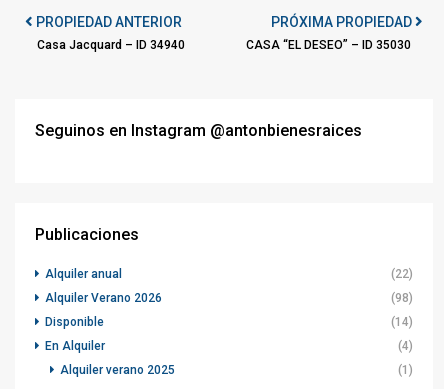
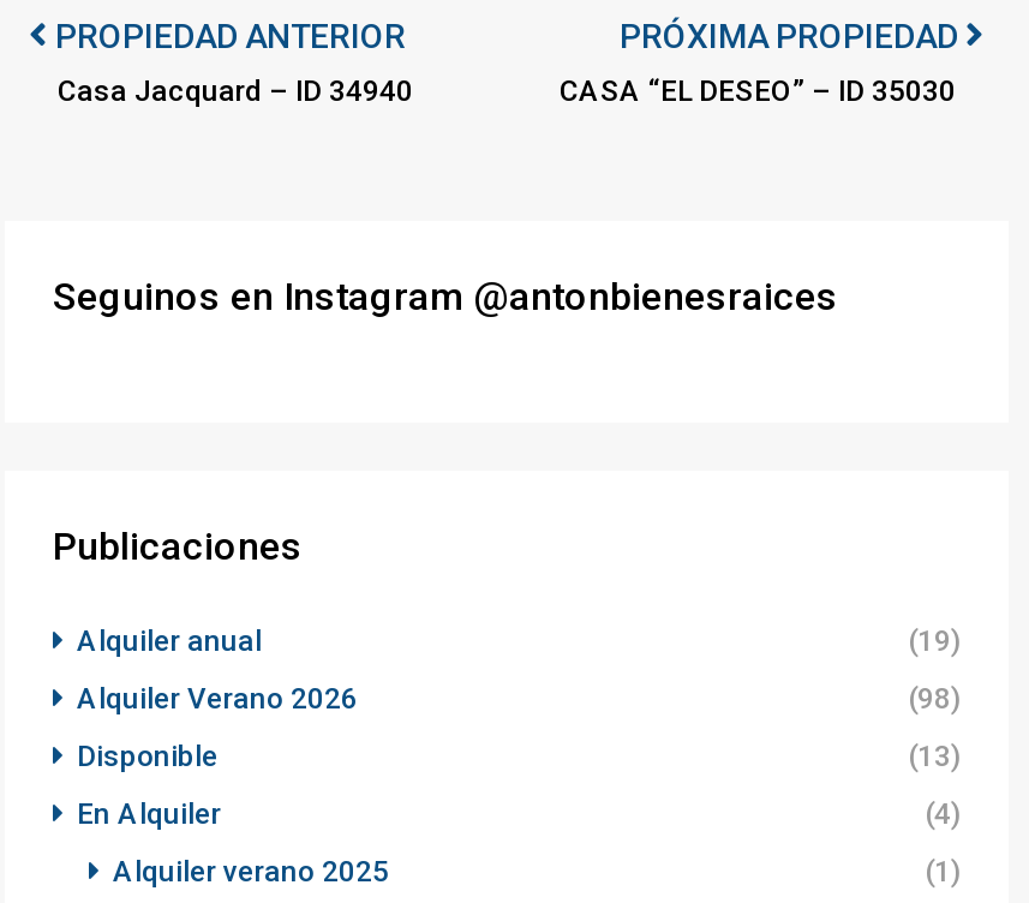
[391,267,413,281] (22) -> [908,625,961,658] (19)
[391,315,413,329] (14) -> [908,740,961,774] (13)

